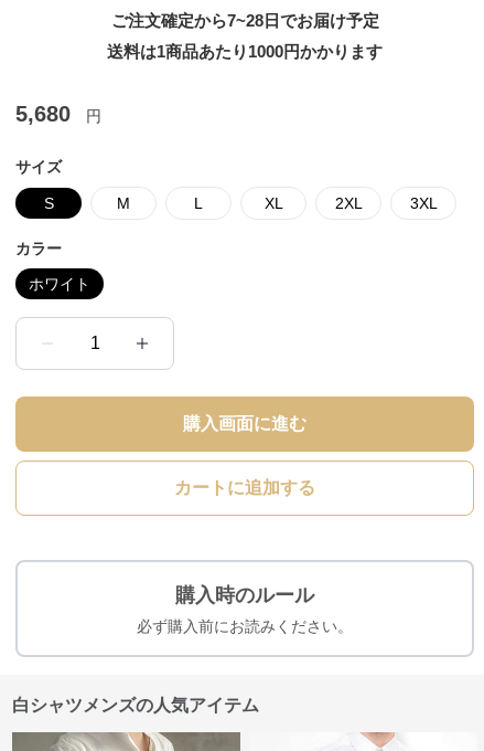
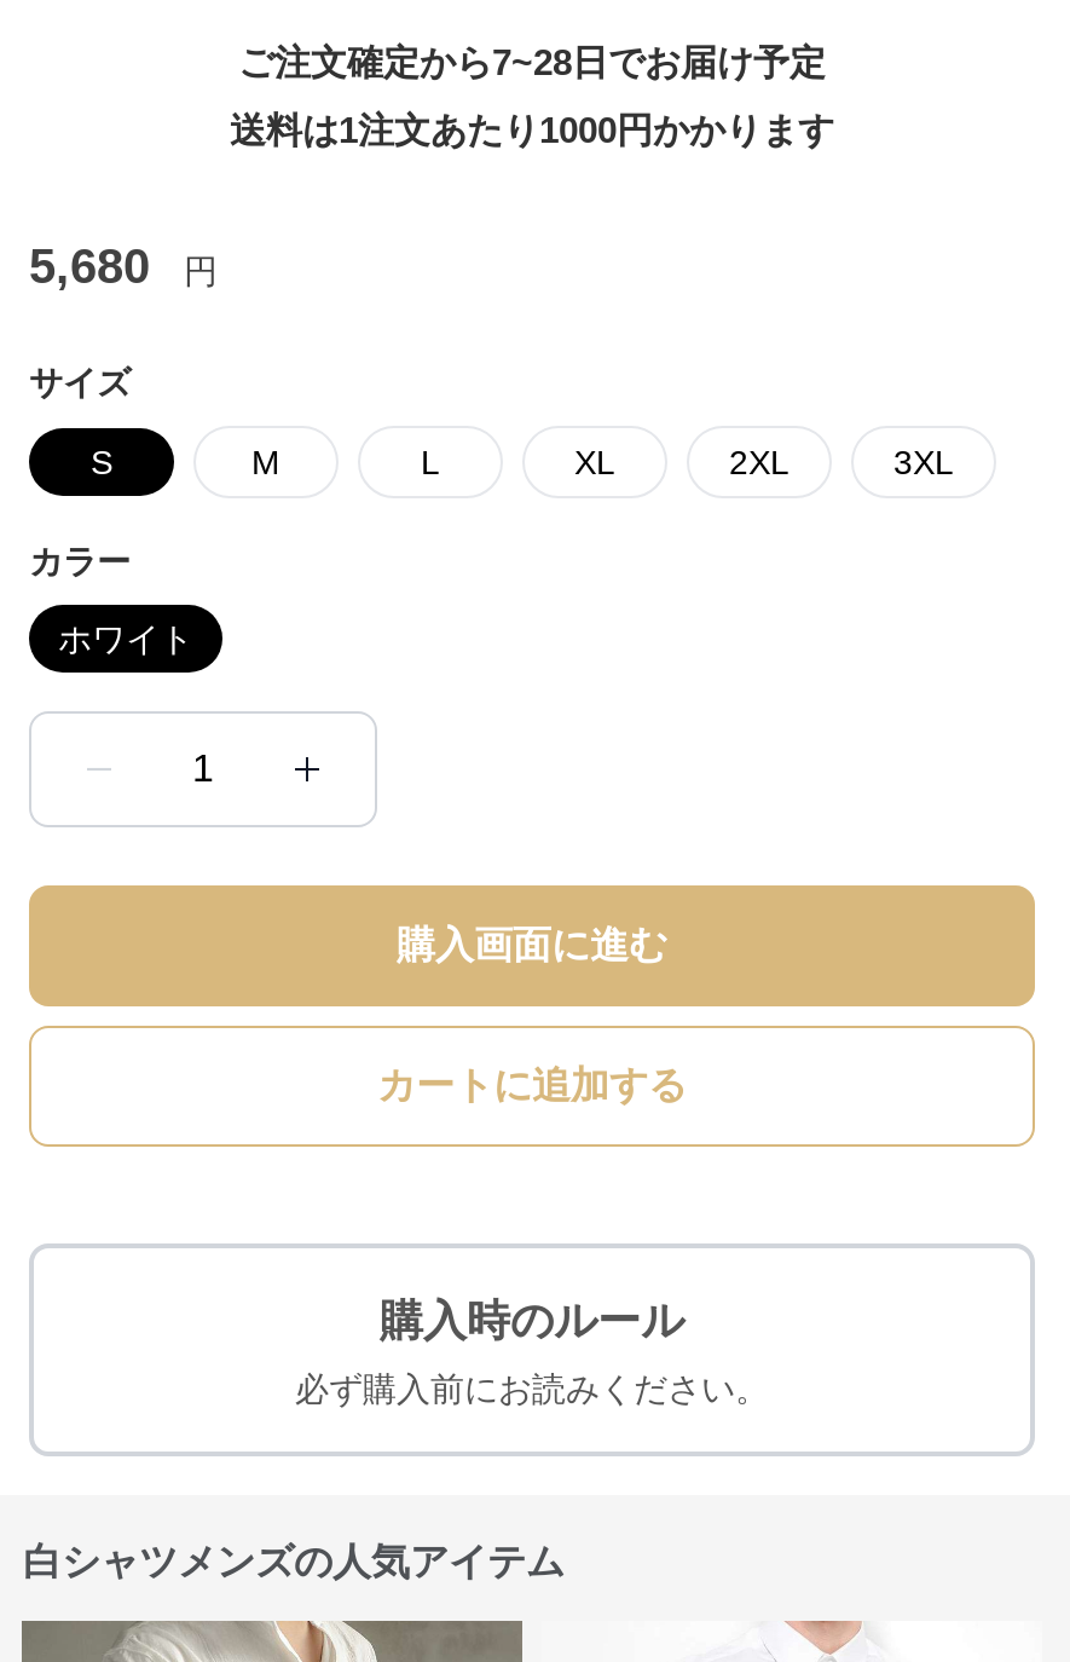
[107,42,383,61] 送料は1商品あたり1000円かかります -> [230,109,834,150] 送料は1注文あたり1000円かかります

